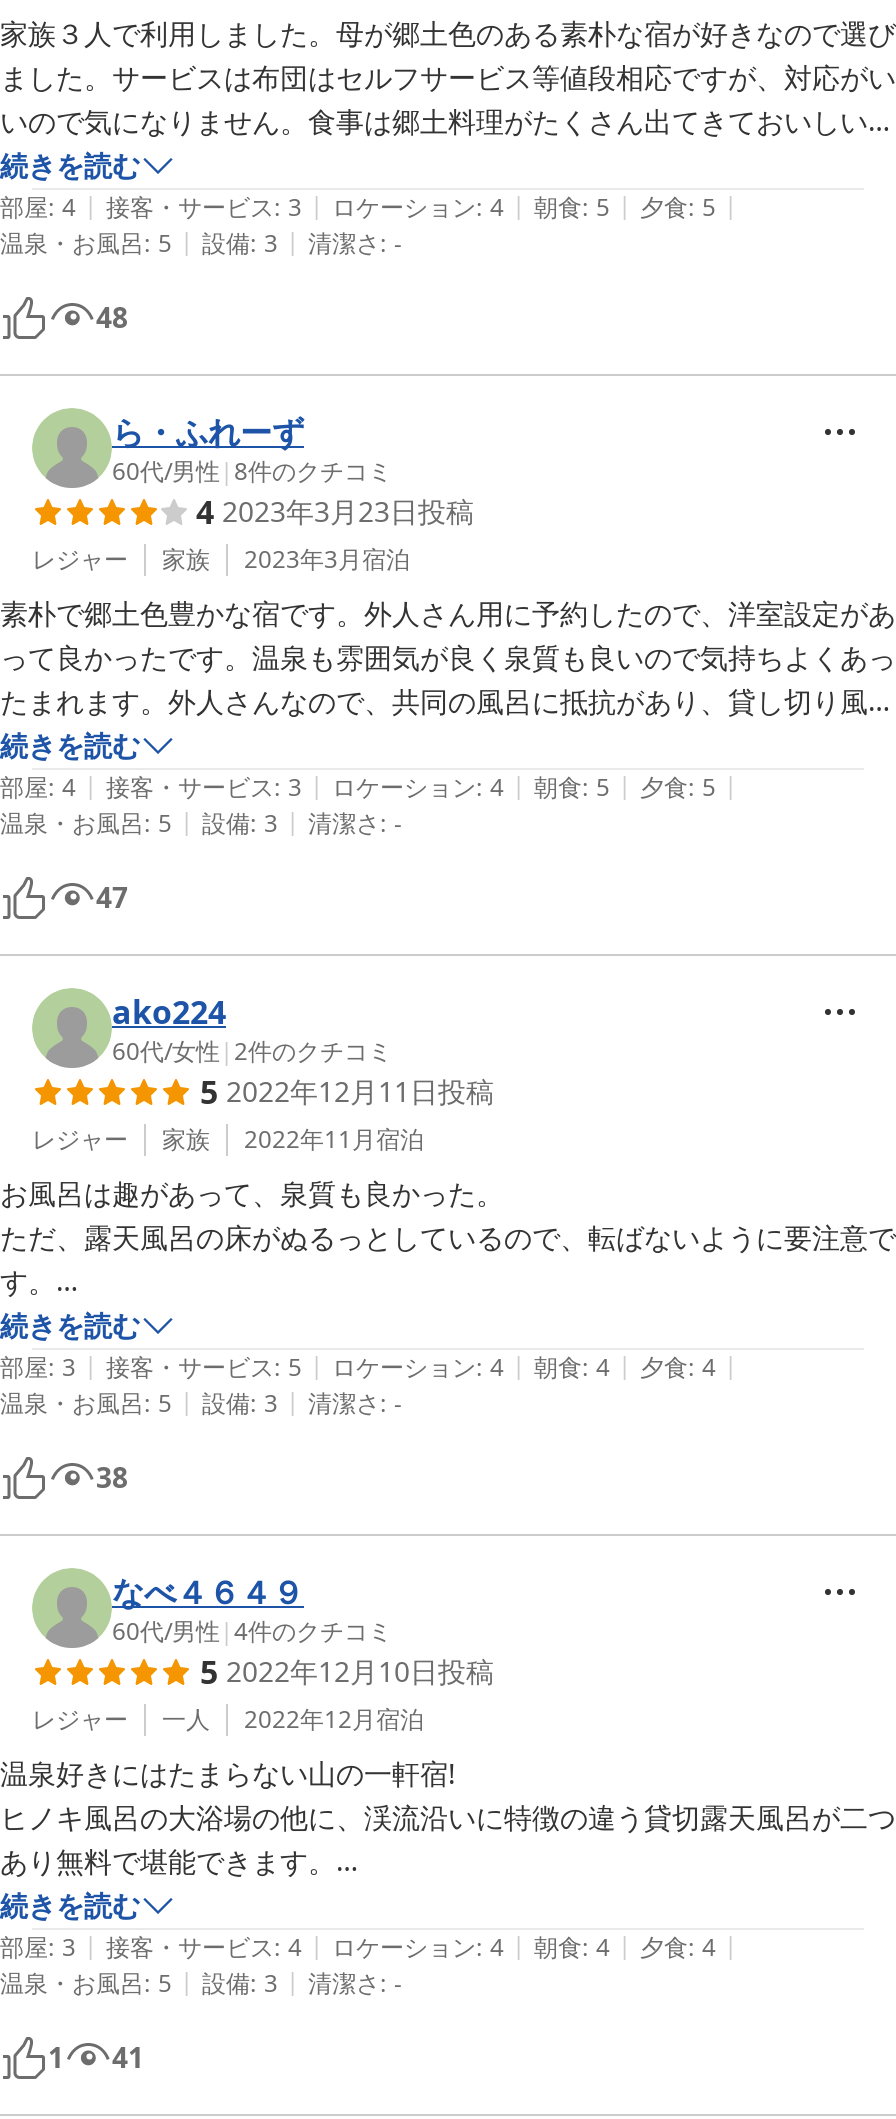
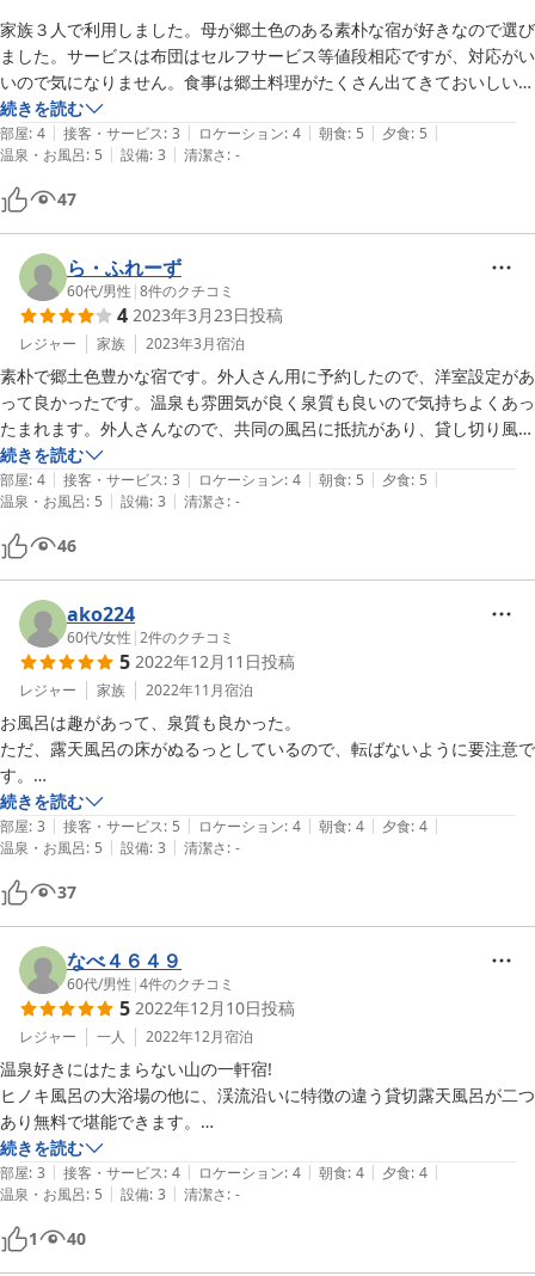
[96,298,128,336] 48 -> [57,187,76,210] 47
[96,878,128,916] 47 -> [57,534,76,557] 46
[96,1458,128,1496] 38 -> [57,880,76,903] 37
[48,2038,144,2076] 1 41 -> [29,1227,86,1249] 1 40

